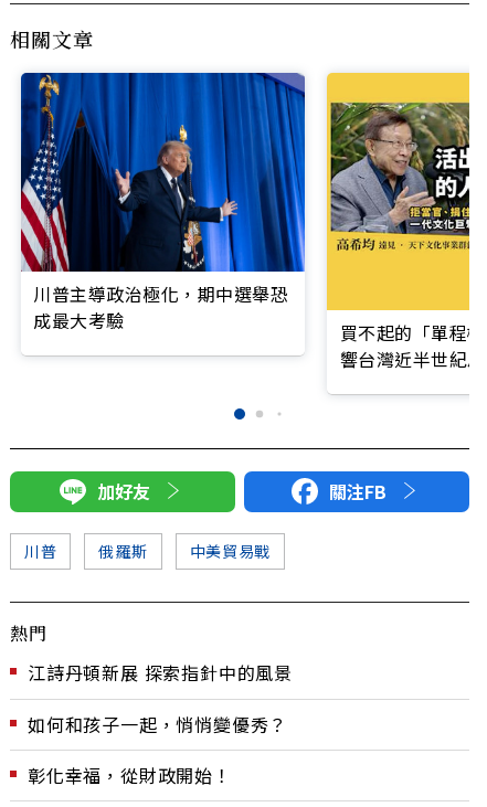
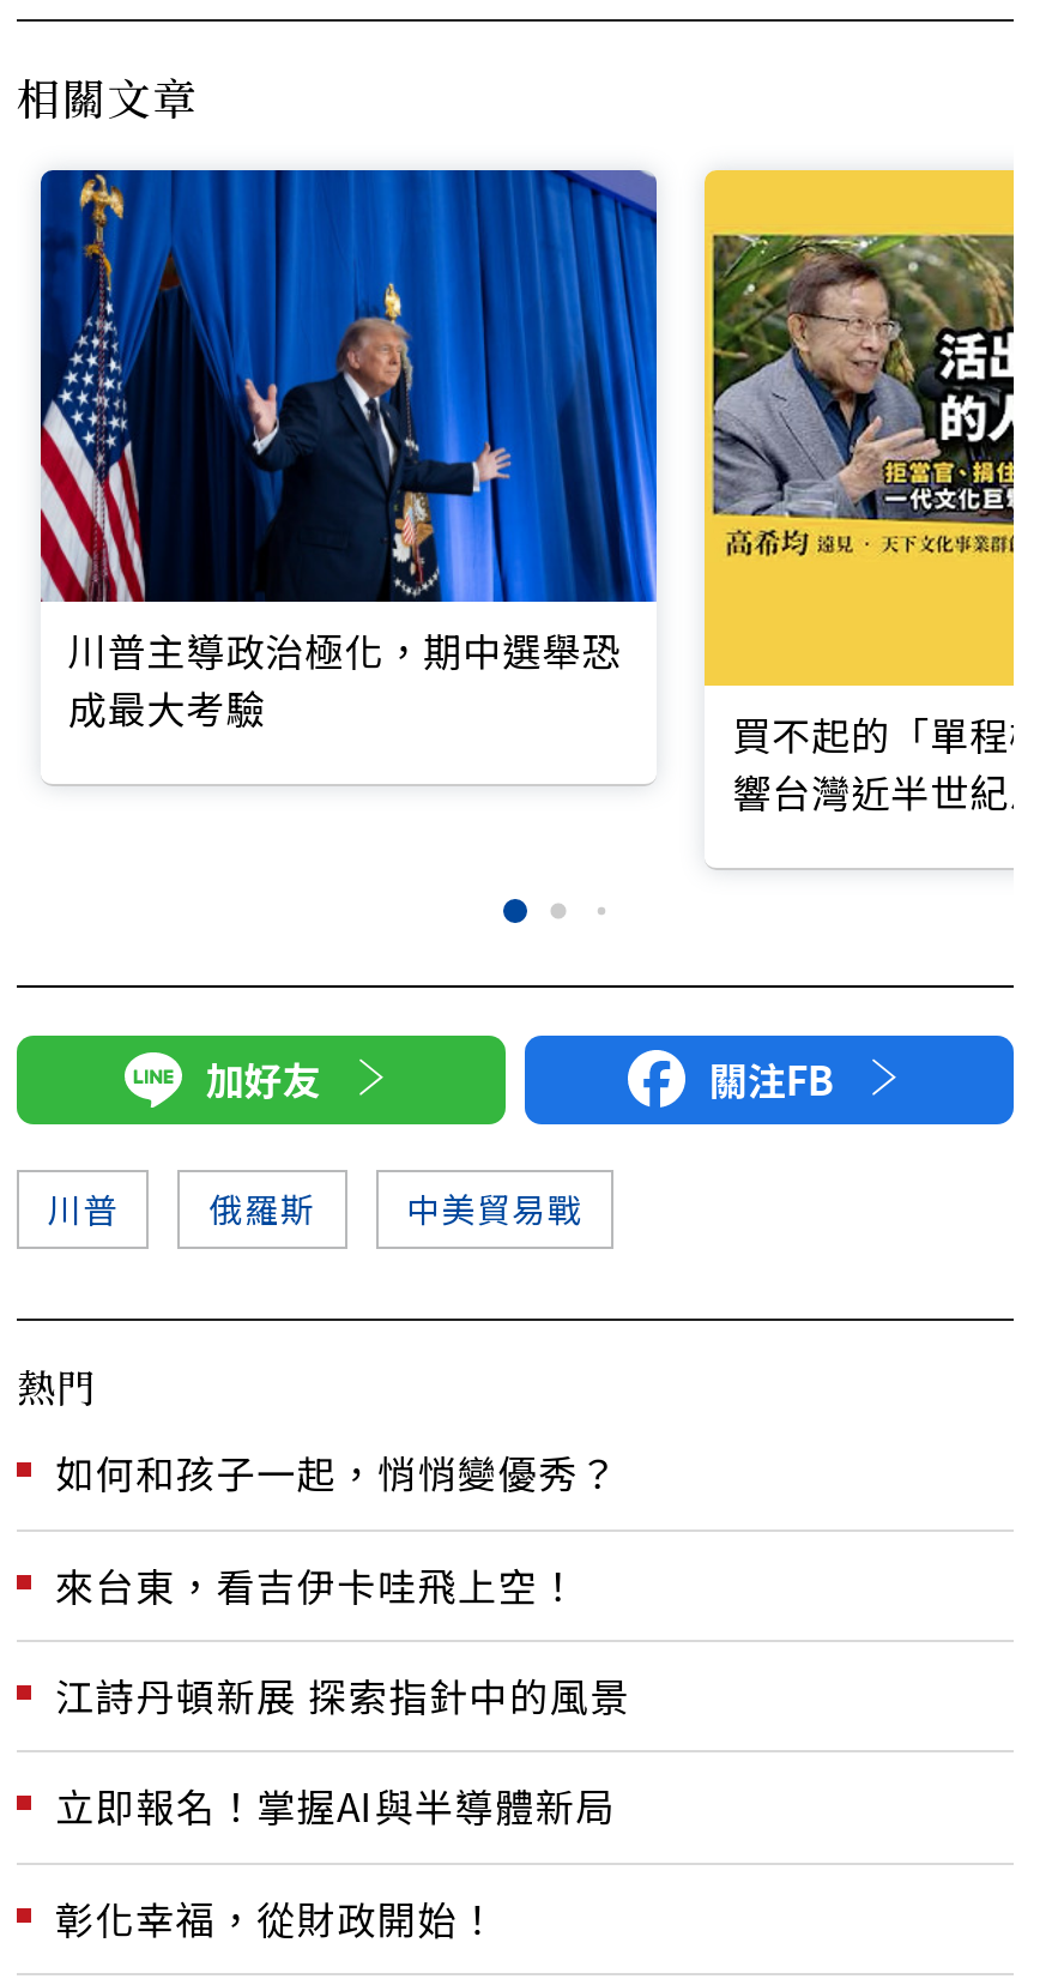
none -> [55,1555,578,1613] 來台東，看吉伊卡哇飛上空！
none -> [55,1778,616,1835] 立即報名！掌握AI與半導體新局
moved [28,711,287,737] -> [55,1444,619,1501]: 如何和孩子一起，悄悄變優秀？

